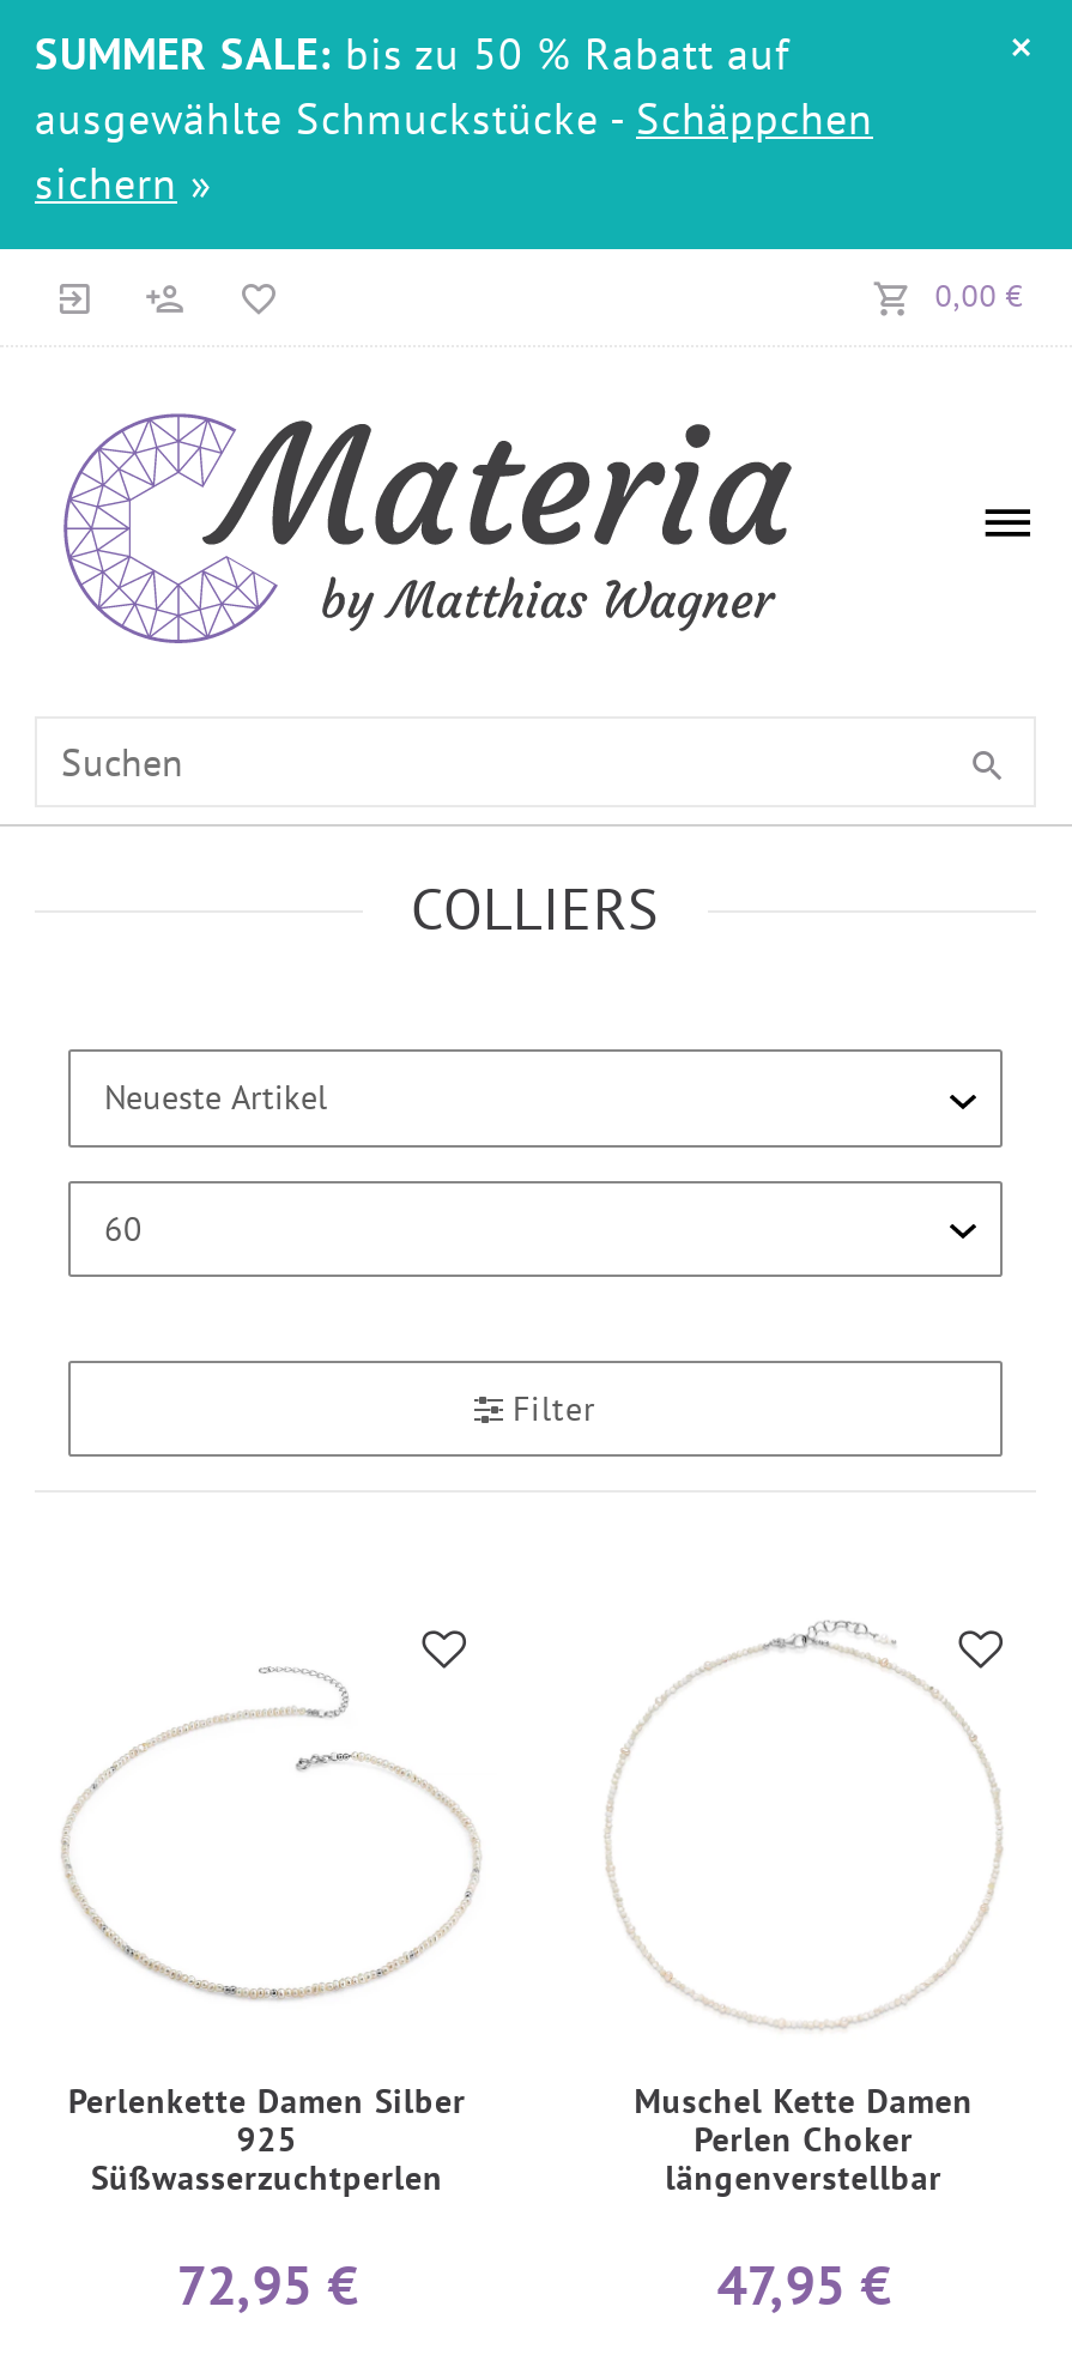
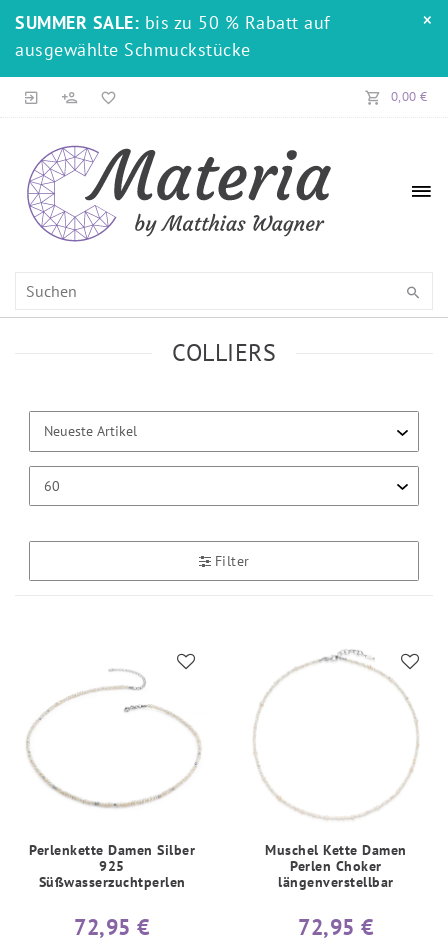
[35,91,873,211] ausgewählte Schmuckstücke - Schäppchen | sichern» -> [15,38,250,61] ausgewählte Schmuckstücke
[717,2251,890,2320] 47,95 € -> [298,912,374,941] 72,95 €

